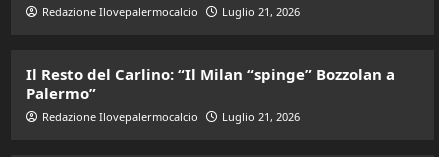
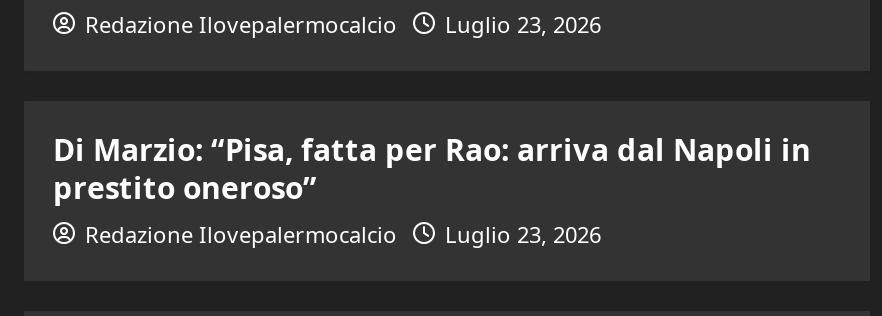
[41,4,299,19] Redazione Ilovepalermocalcio Luglio 21, 2026 -> [85,9,601,39] Redazione Ilovepalermocalcio Luglio 23, 2026
[25,64,394,103] Il Resto del Carlino: “Il Milan “spinge” Bozzolan a | Palermo” -> [53,129,811,207] Di Marzio: “Pisa, fatta per Rao: arriva dal Napoli in | prestito oneroso”
[41,109,299,124] Redazione Ilovepalermocalcio Luglio 21, 2026 -> [85,219,601,249] Redazione Ilovepalermocalcio Luglio 23, 2026

